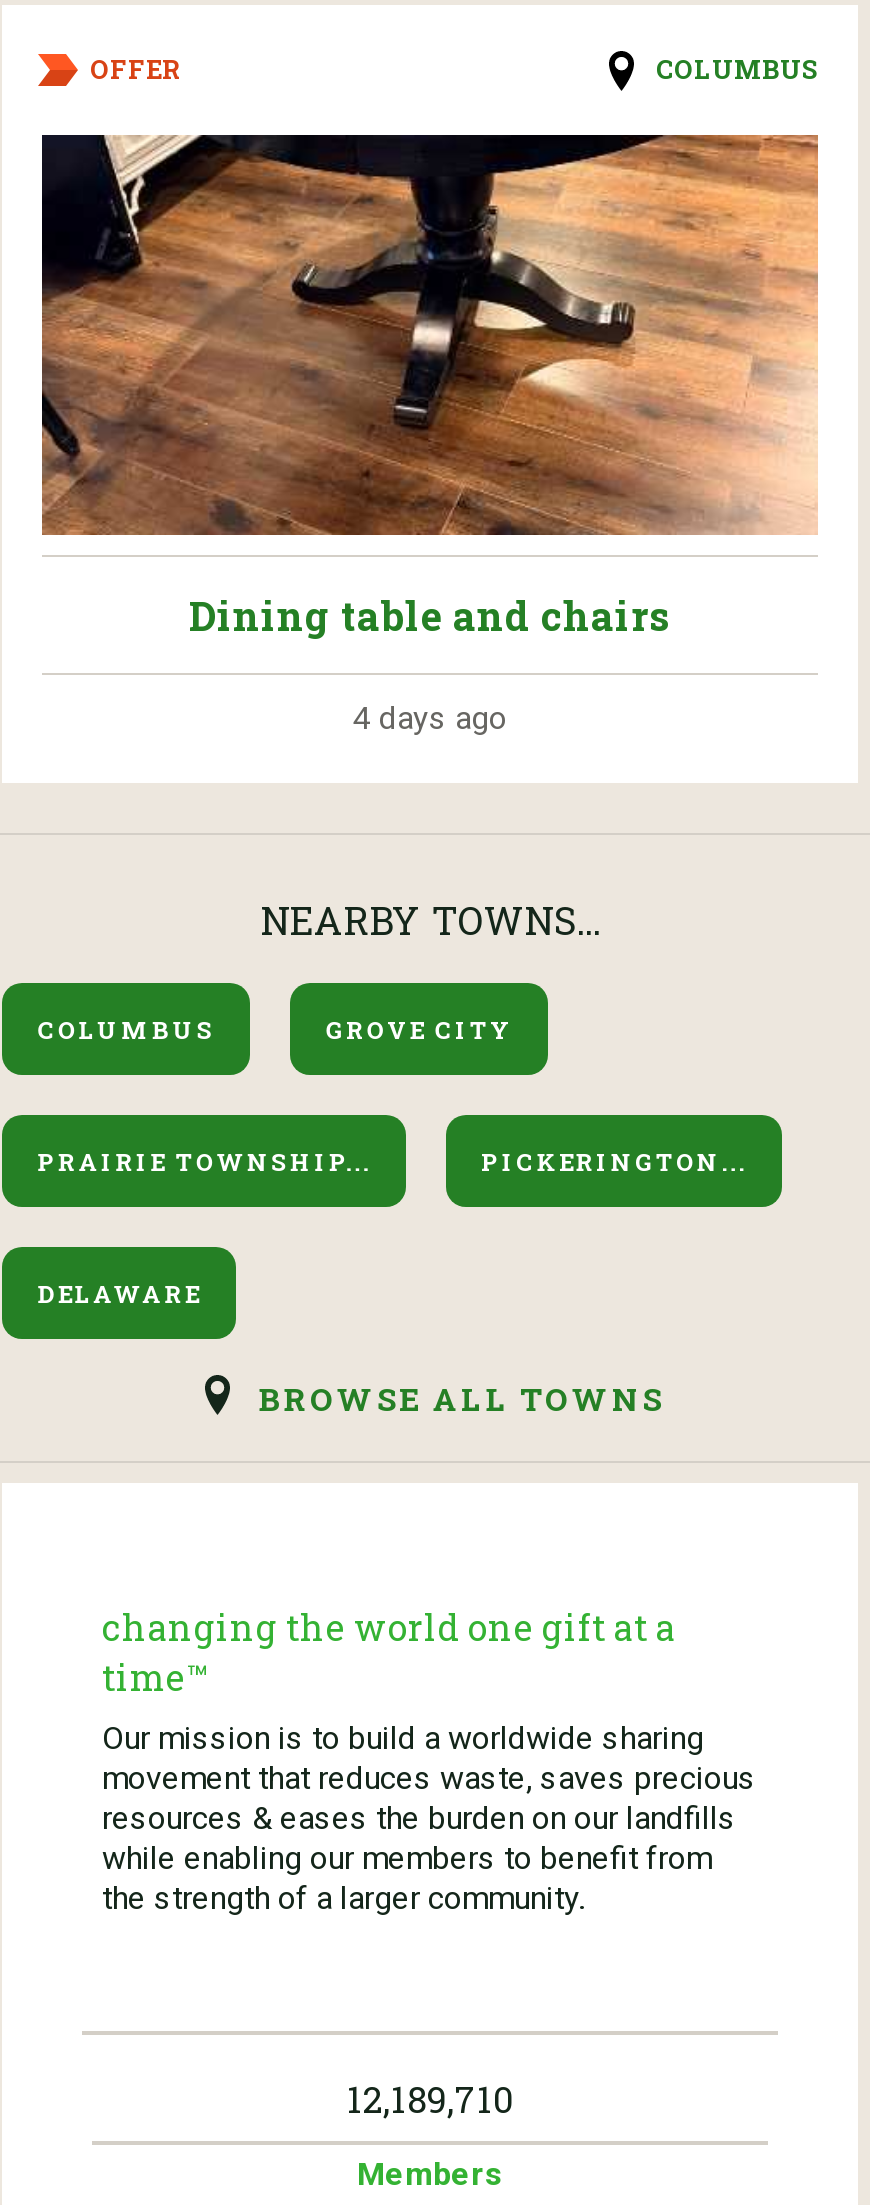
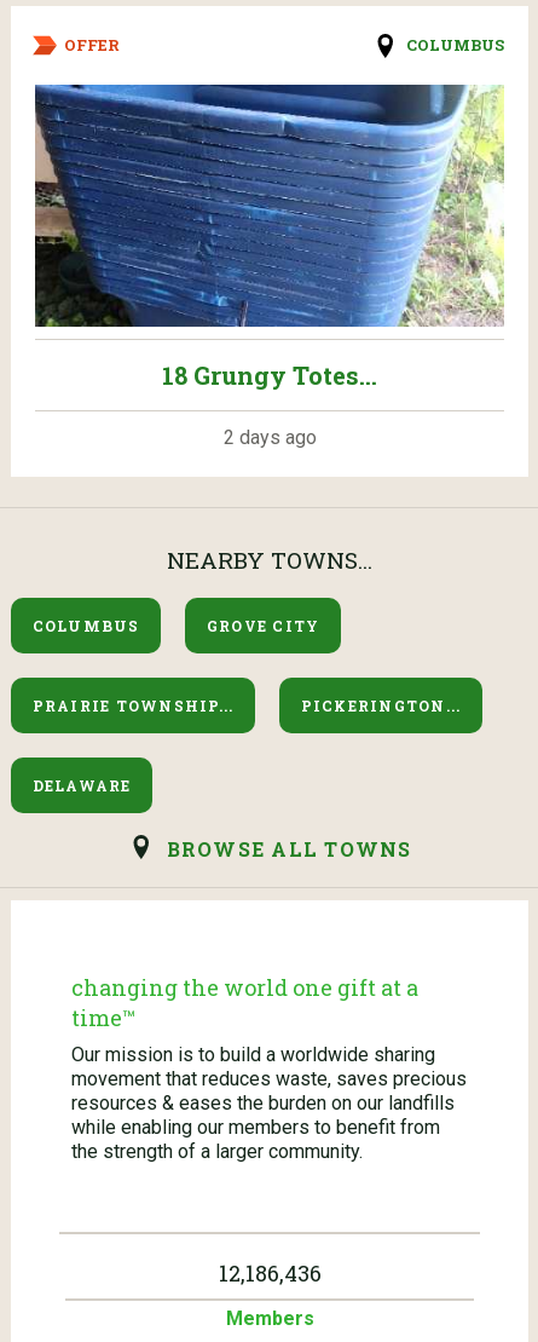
[40,133,820,641] [image] | Dining table and chairs -> [34,83,505,391] [image] | 18 Grungy Totes...
[353,699,507,737] 4 days ago -> [223,426,316,449] 2 days ago
[347,2075,513,2123] 12,189,710 -> [218,1259,321,1288] 12,186,436

